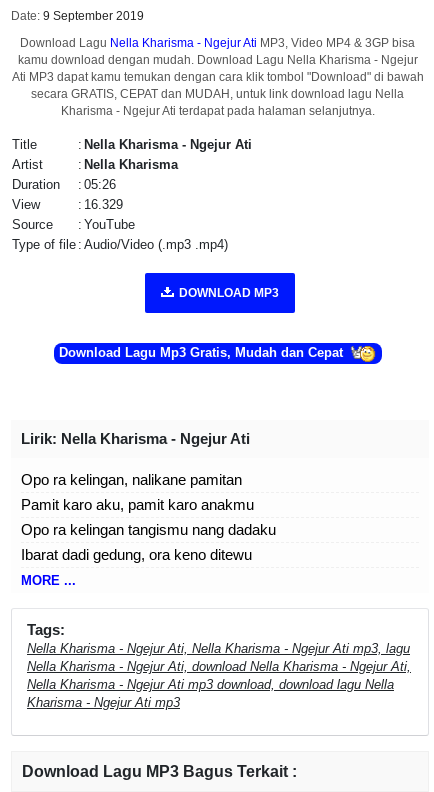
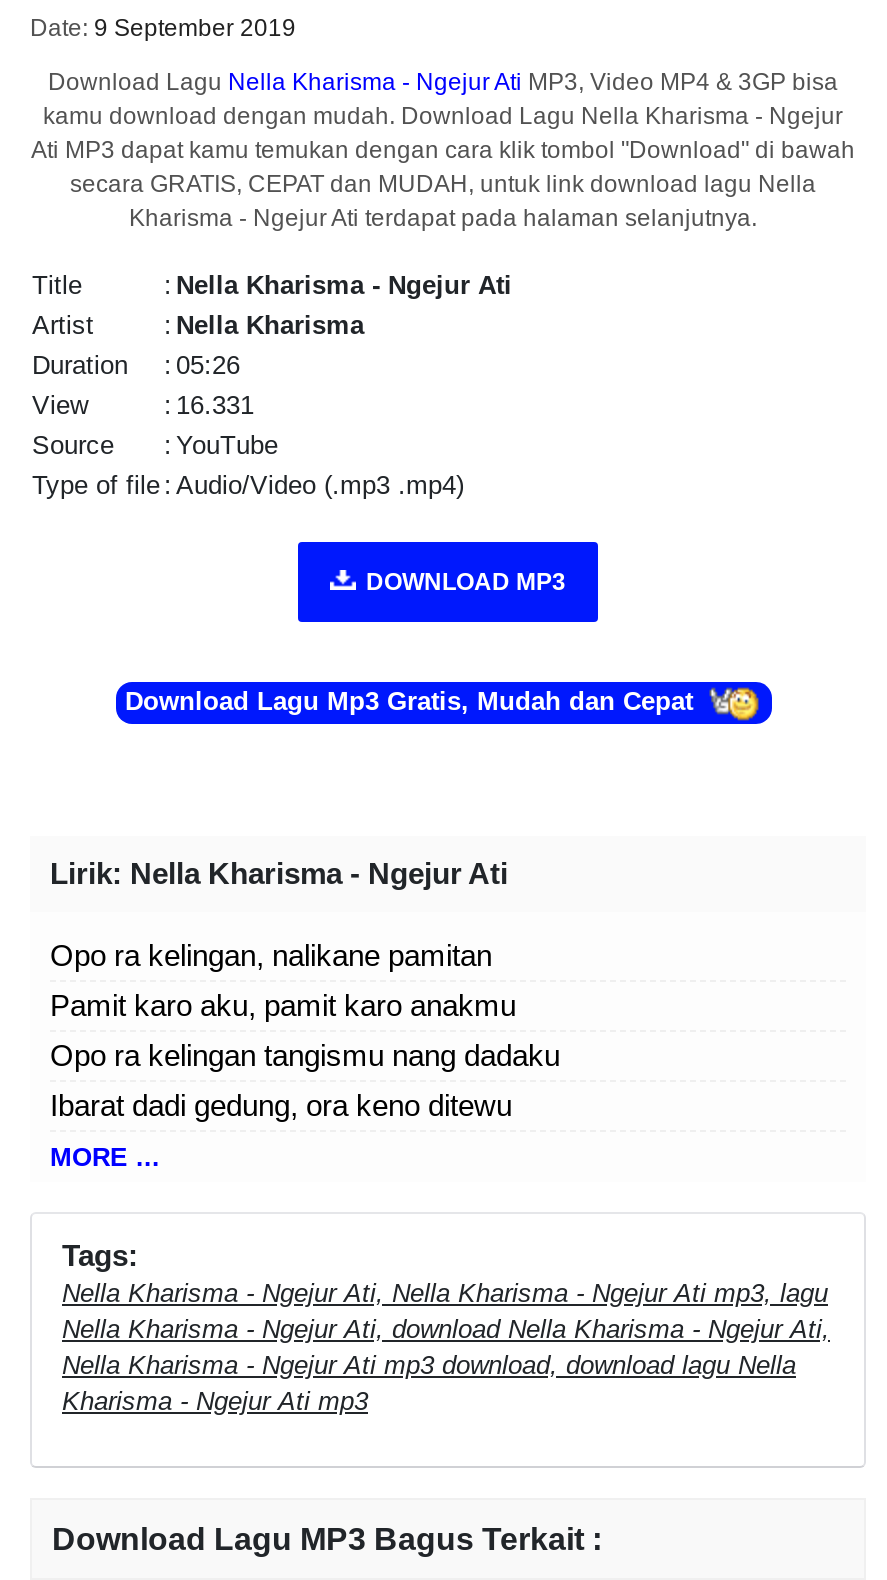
[78,197,123,212] : 16.329 -> [164,390,254,420] : 16.331

